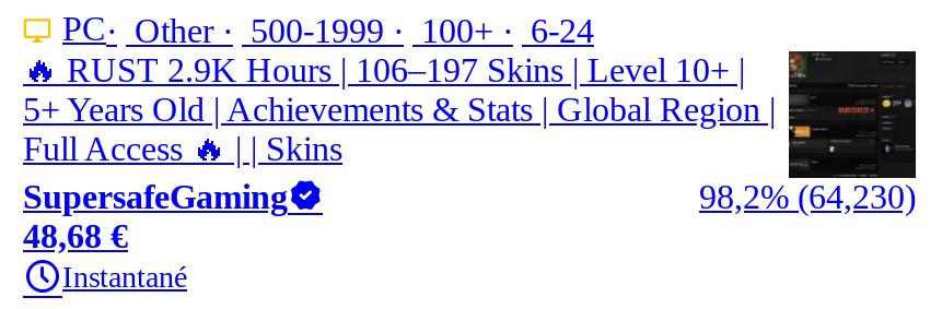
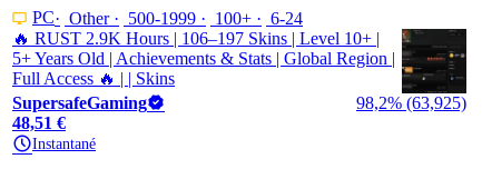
[699,178,916,215] 98,2% (64,230) -> [356,93,466,112] 98,2% (63,925)
[23,217,128,254] 48,68 € -> [12,113,66,132] 48,51 €

